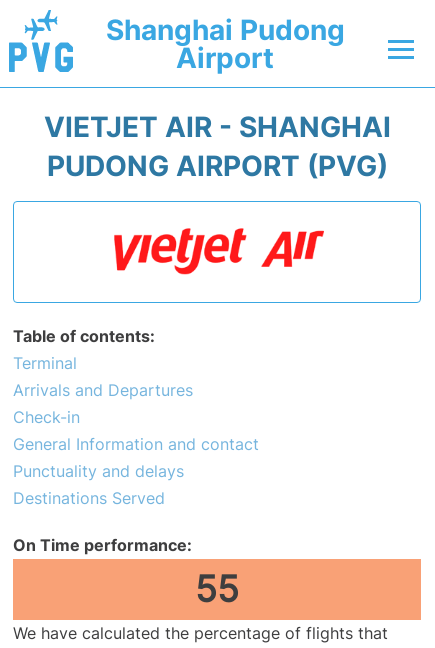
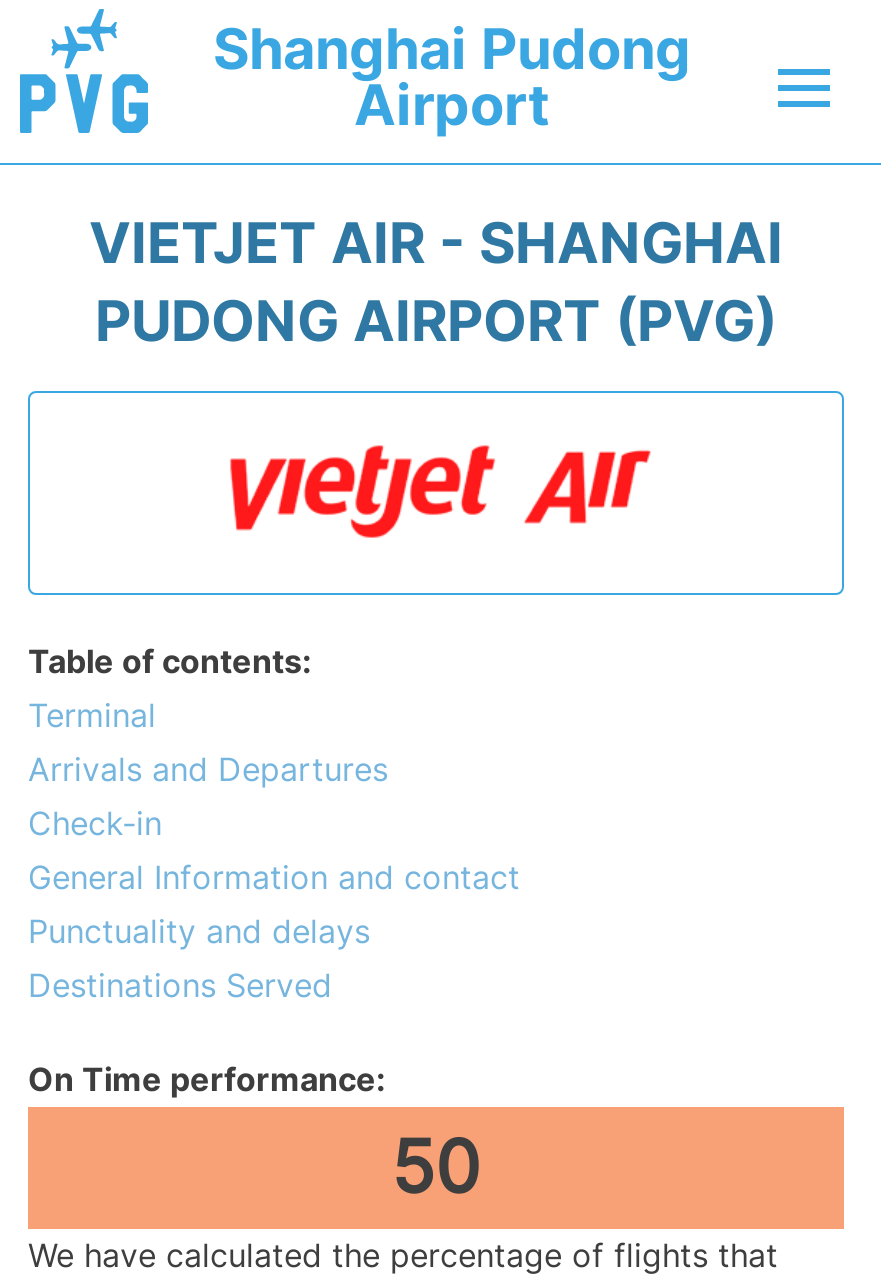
[195,567,239,611] 55 -> [391,1124,481,1212] 50

